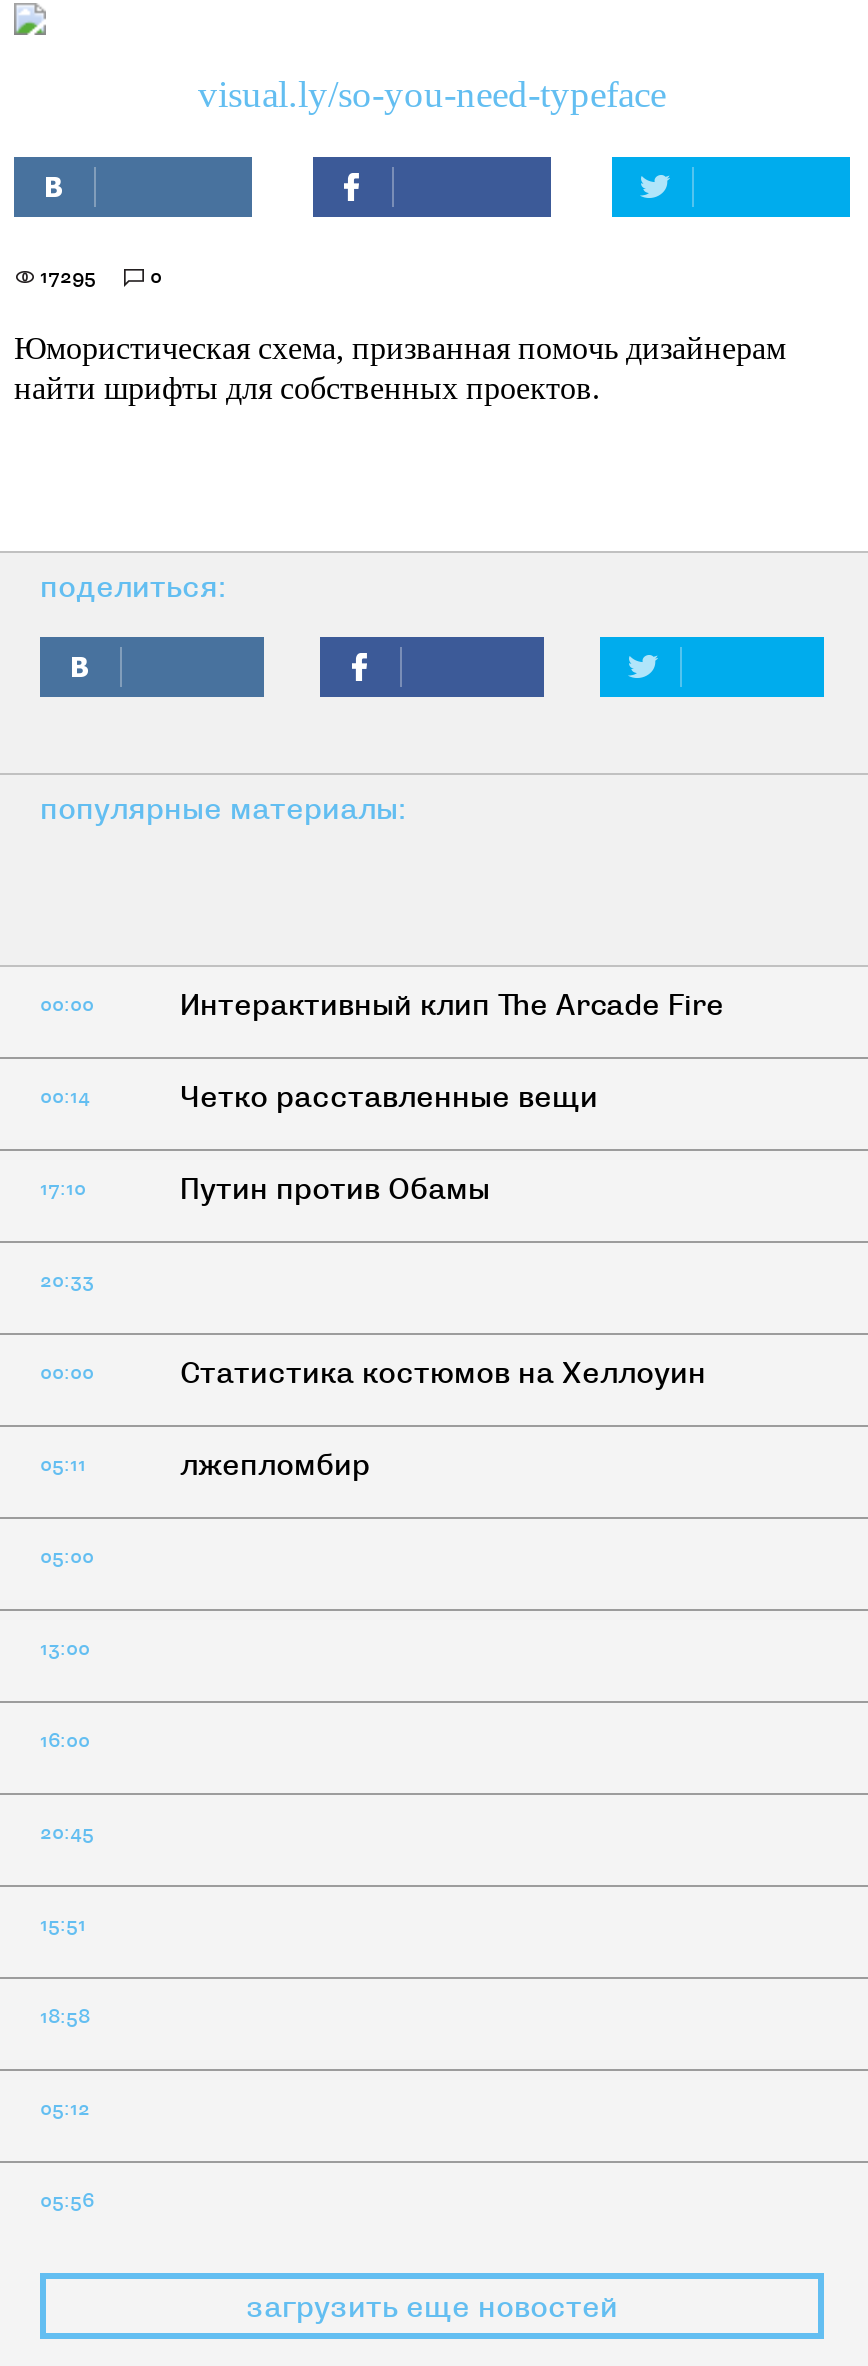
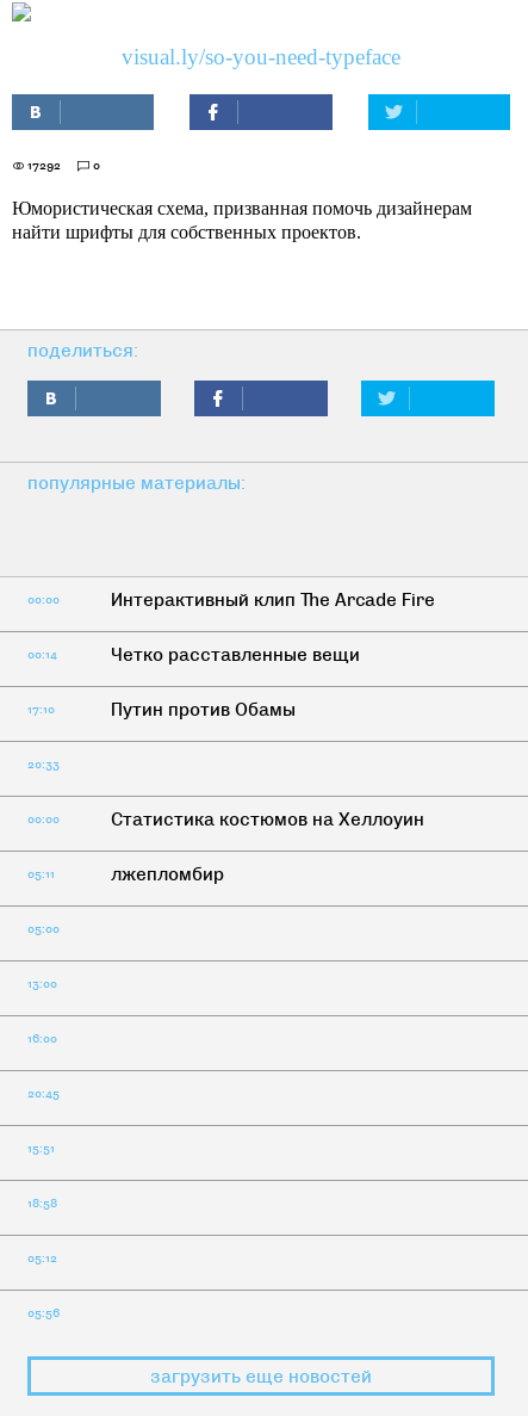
[40,265,96,289] 17295 -> [27,159,61,173] 17292

